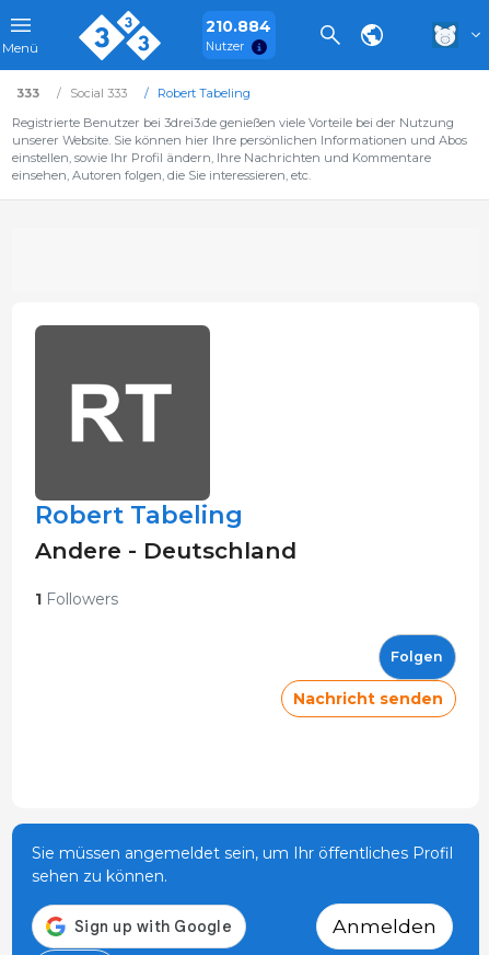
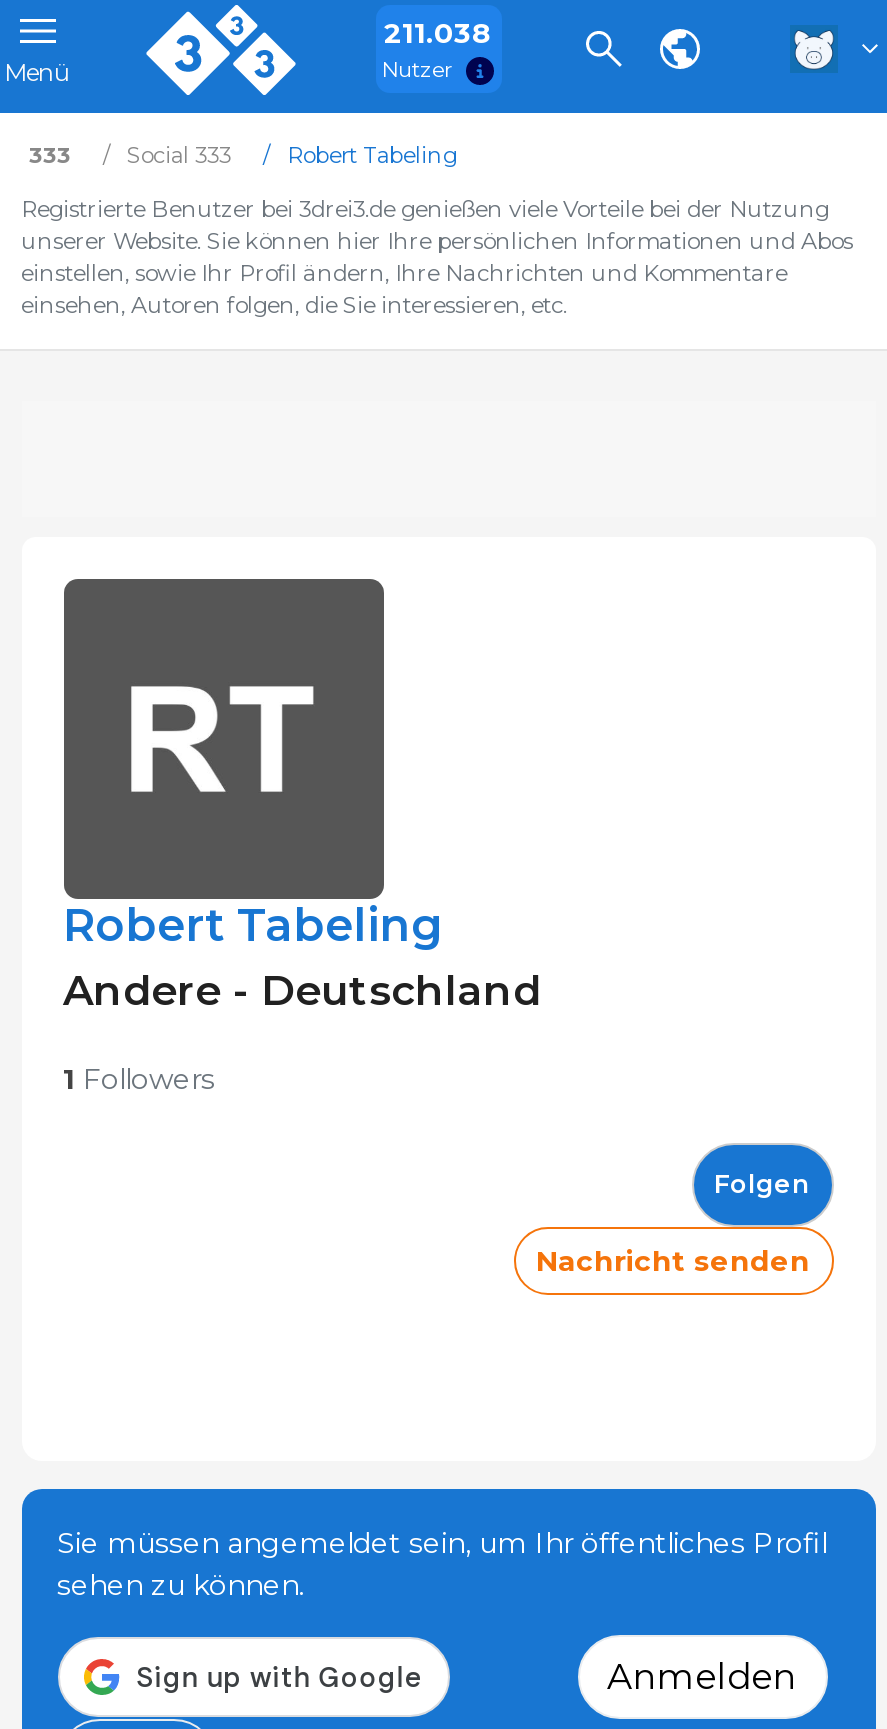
[206,16,272,36] 210.884 -> [384,14,492,50] 211.038

